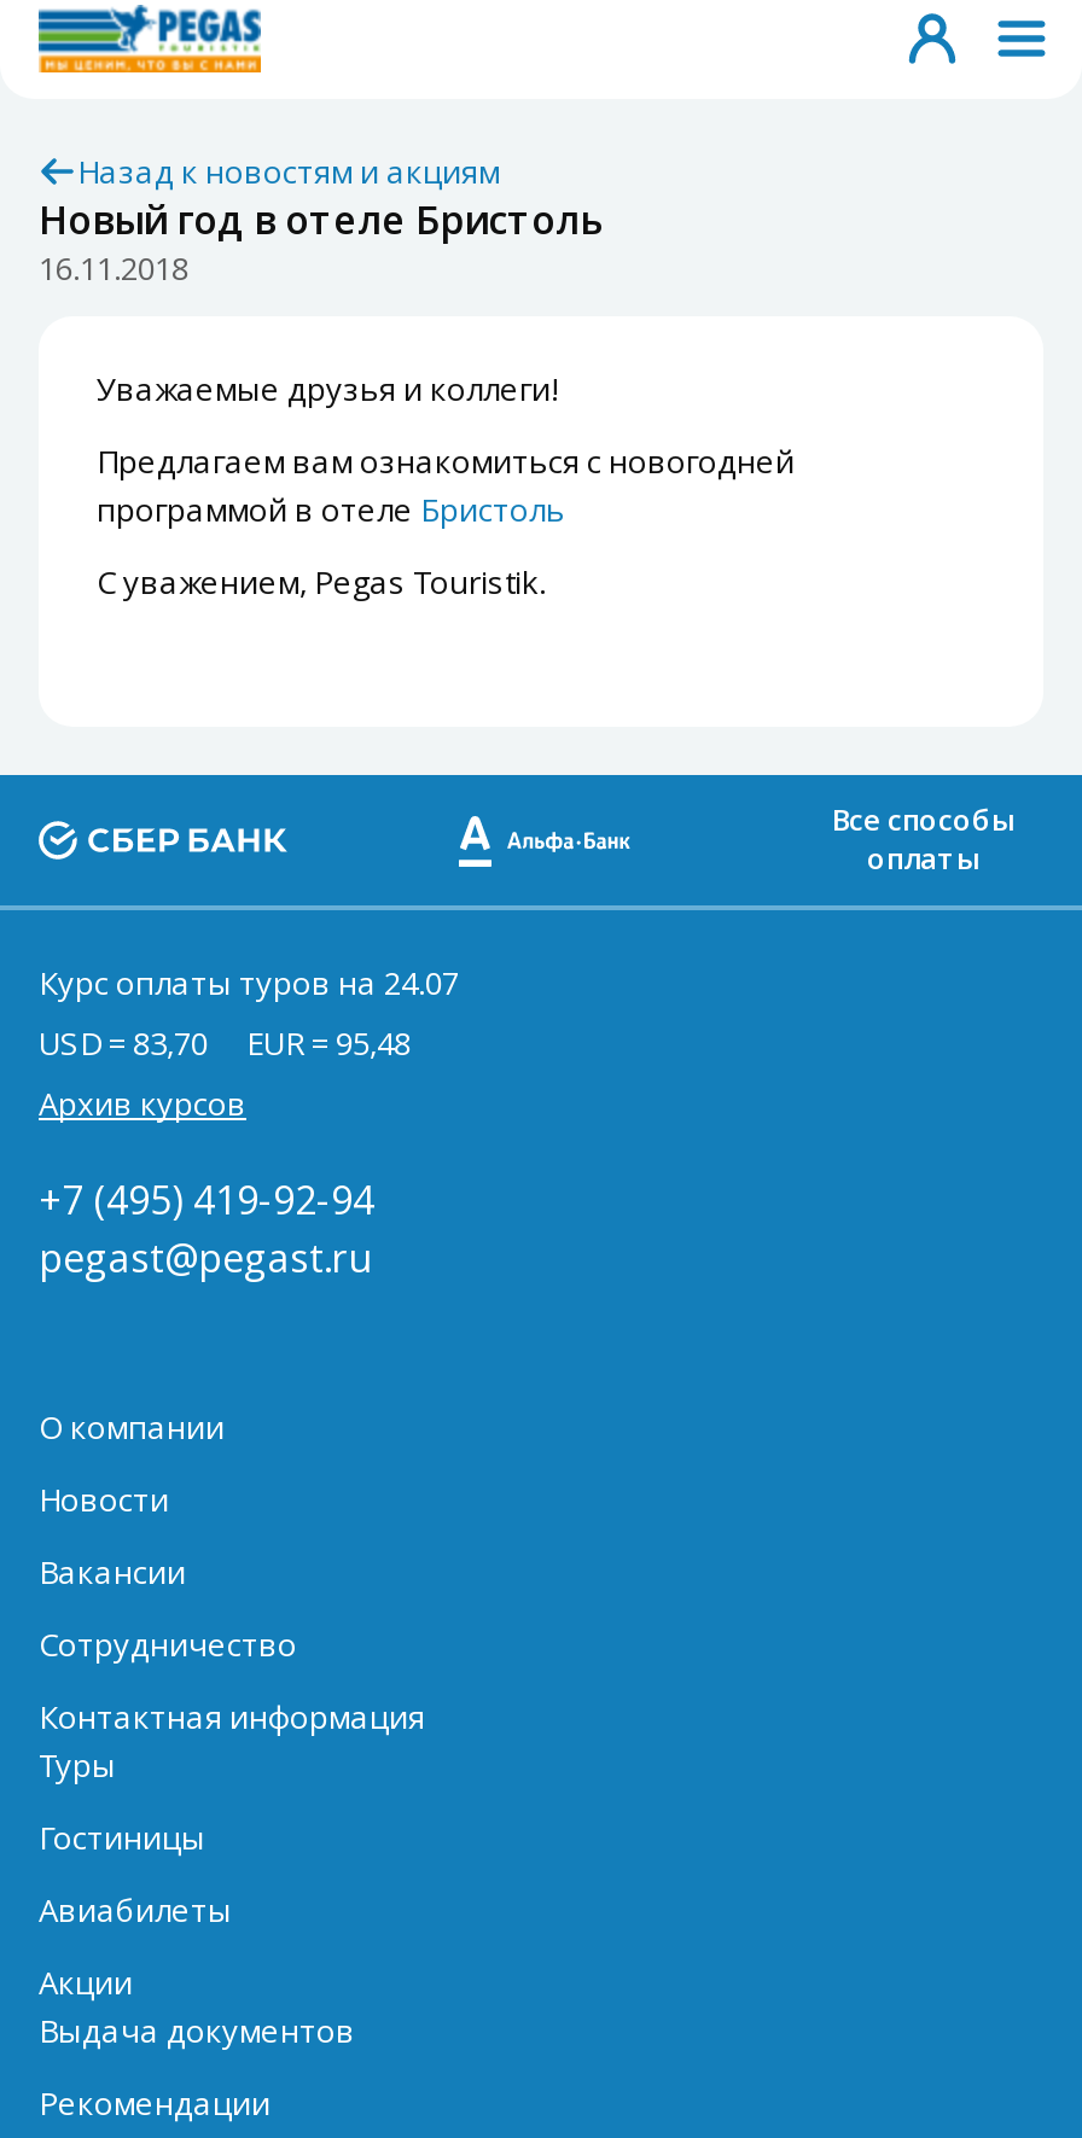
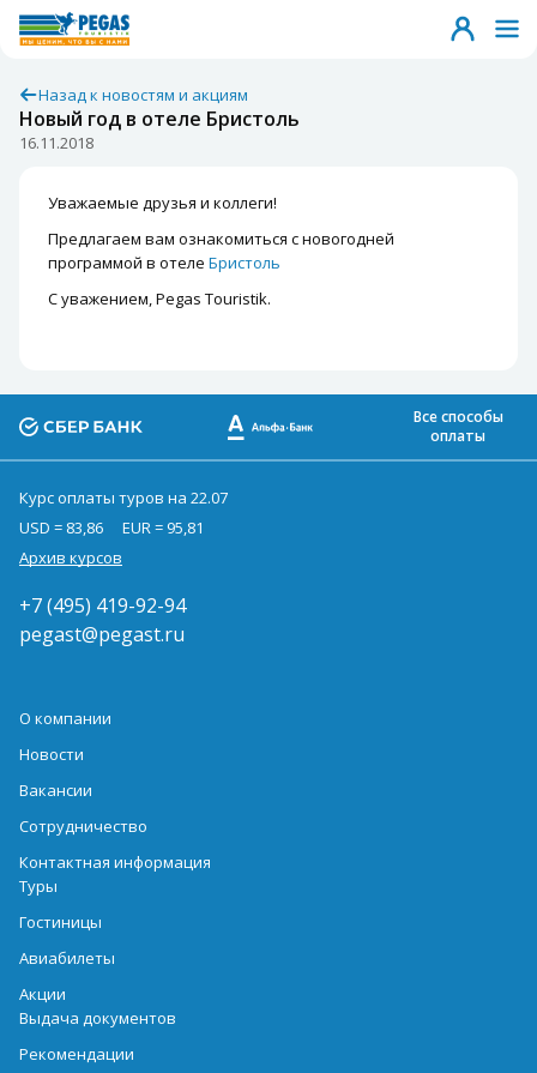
[39,961,459,1004] Курс оплаты туров на 24.07 -> [19,487,228,508] Курс оплаты туров на 22.07
[39,1021,208,1065] USD = 83,70 -> [19,517,103,538] USD = 83,86
[246,1021,411,1065] EUR = 95,48 -> [122,517,204,538] EUR = 95,81

